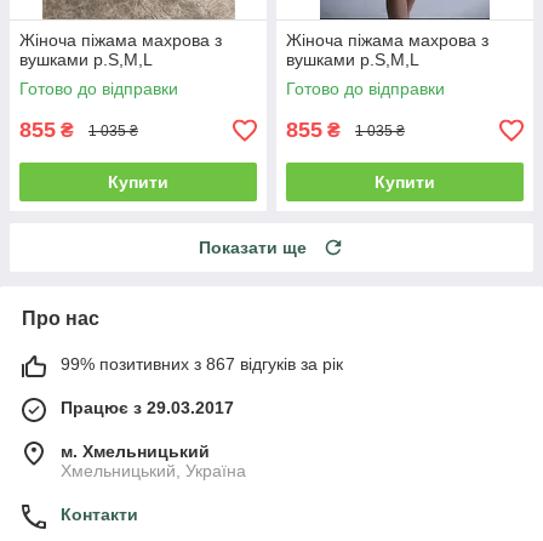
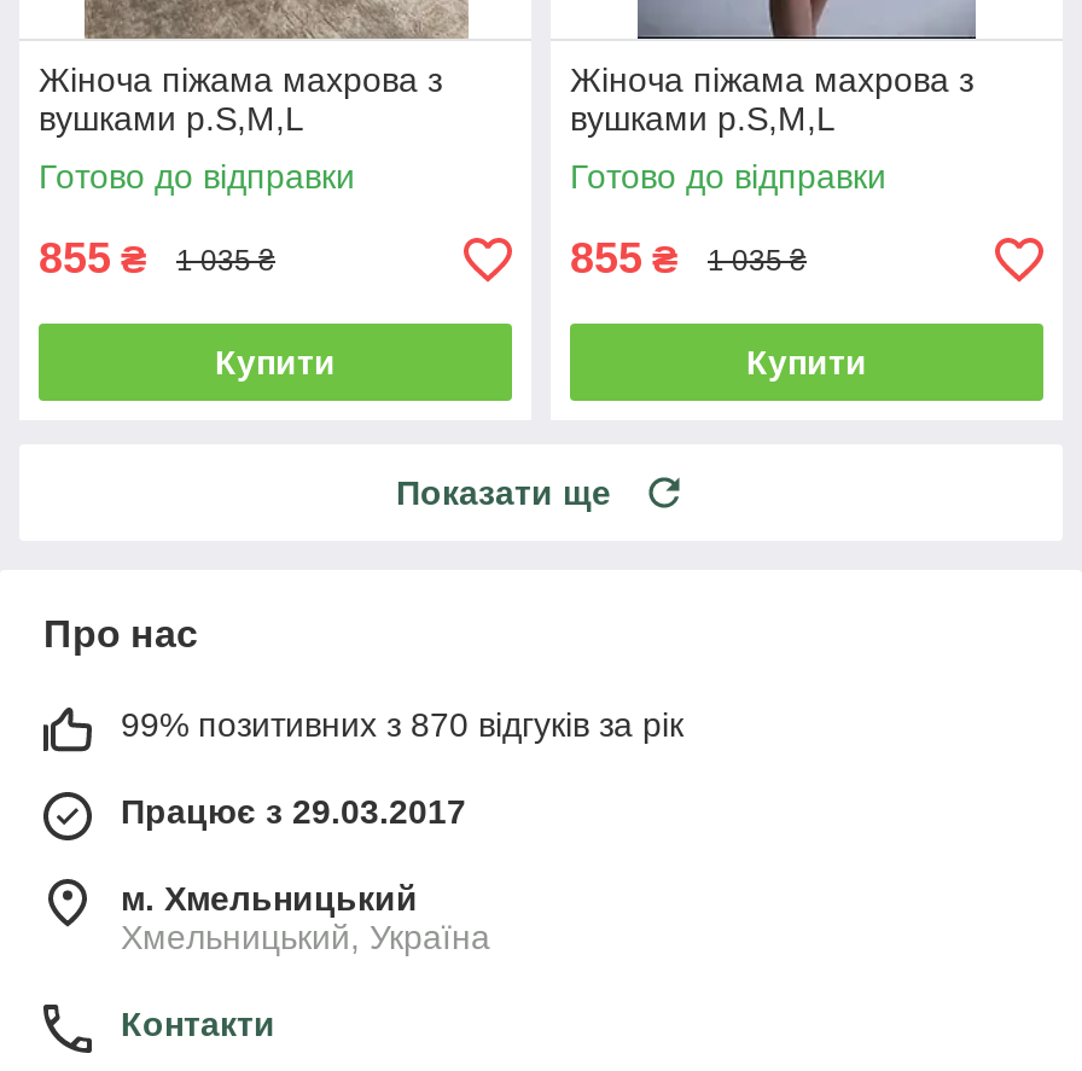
[61,355,343,374] 99% позитивних з 867 відгуків за рік -> [121,706,683,745] 99% позитивних з 870 відгуків за рік

